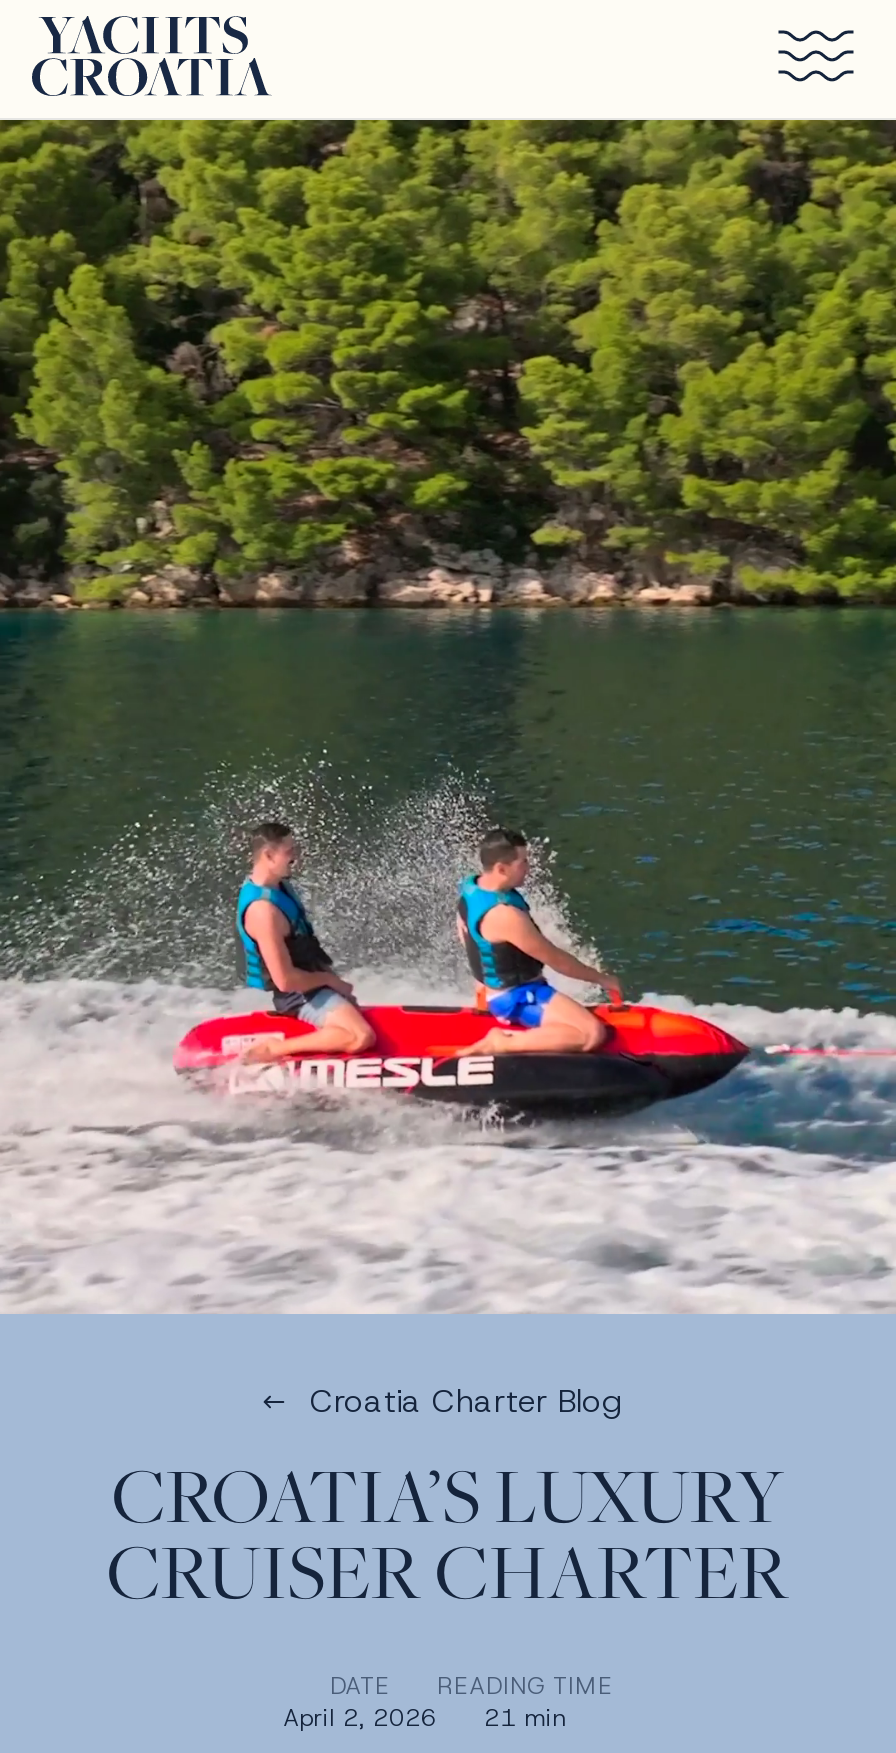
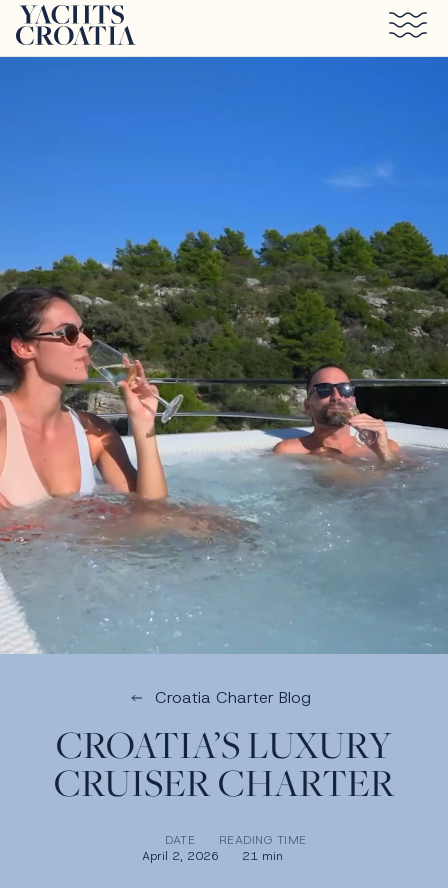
[6,118,890,1314] [image] -> [3,56,445,654] [image]

